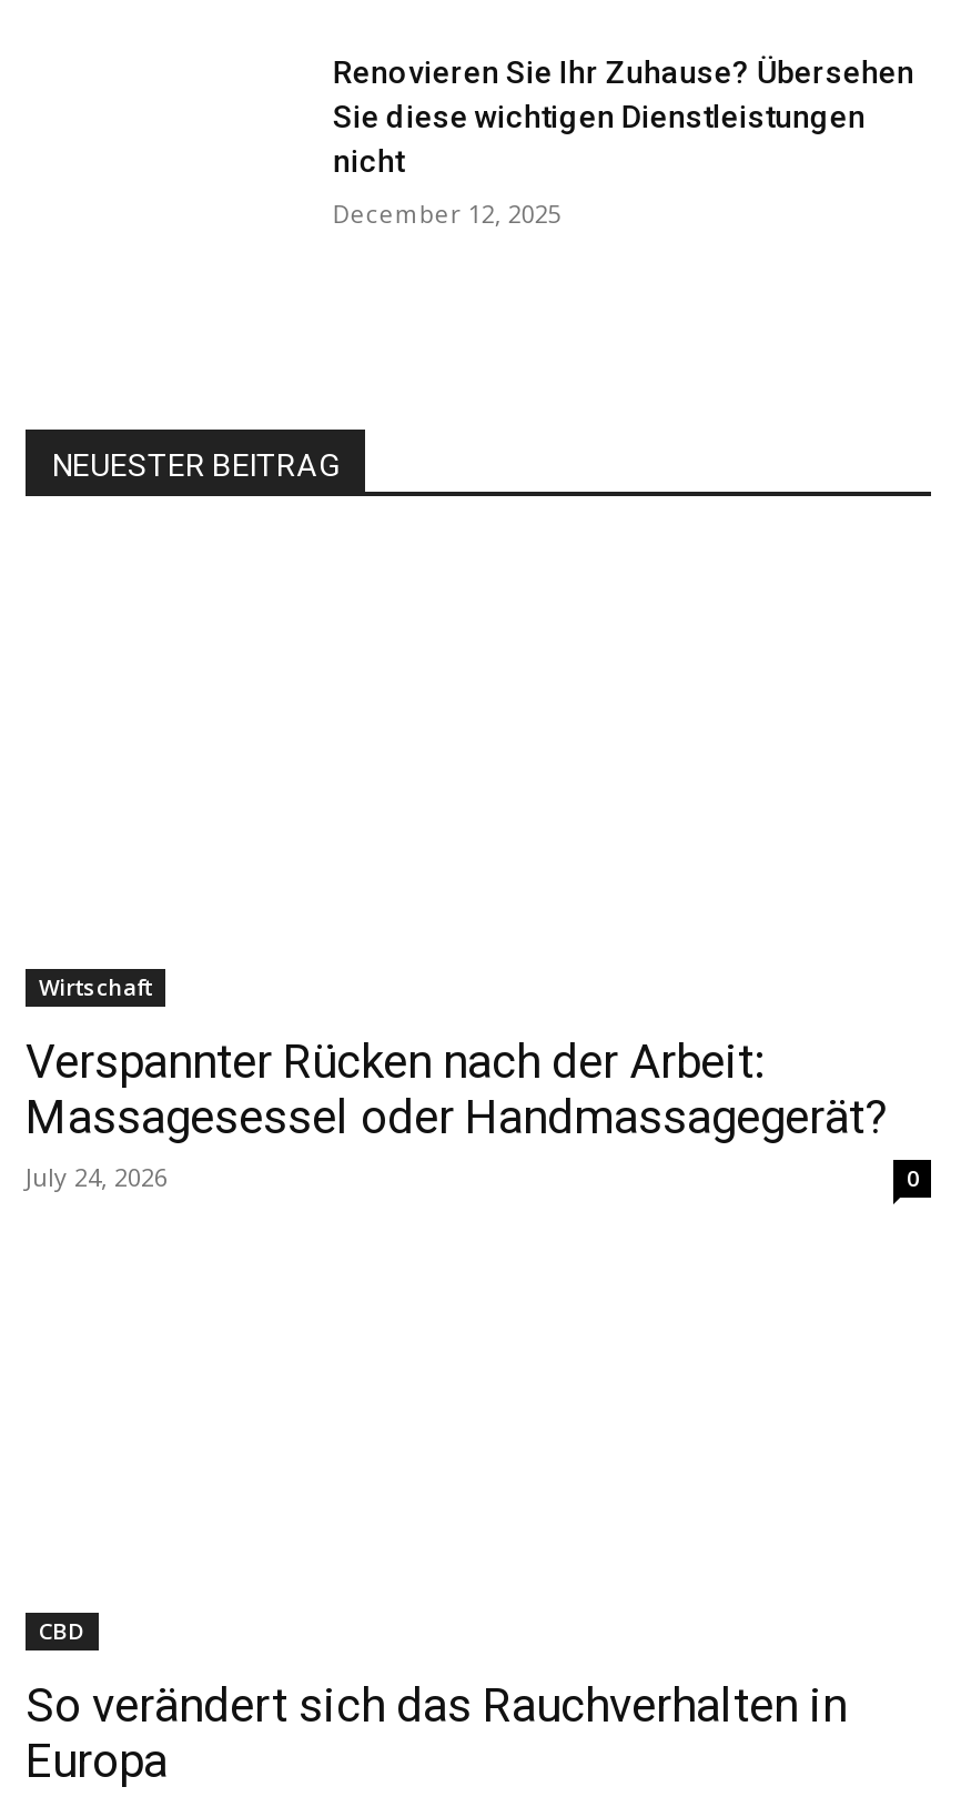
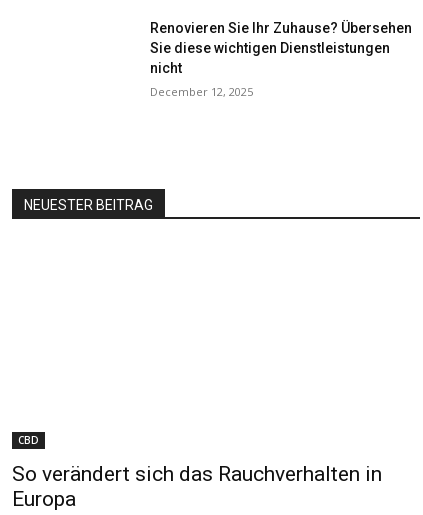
[26,971,920,1193] Wirtschaft | Verspannter Rücken nach der Arbeit: | Massagesessel oder Handmassagegerät? | July 24, 2026 | 0 -> none

